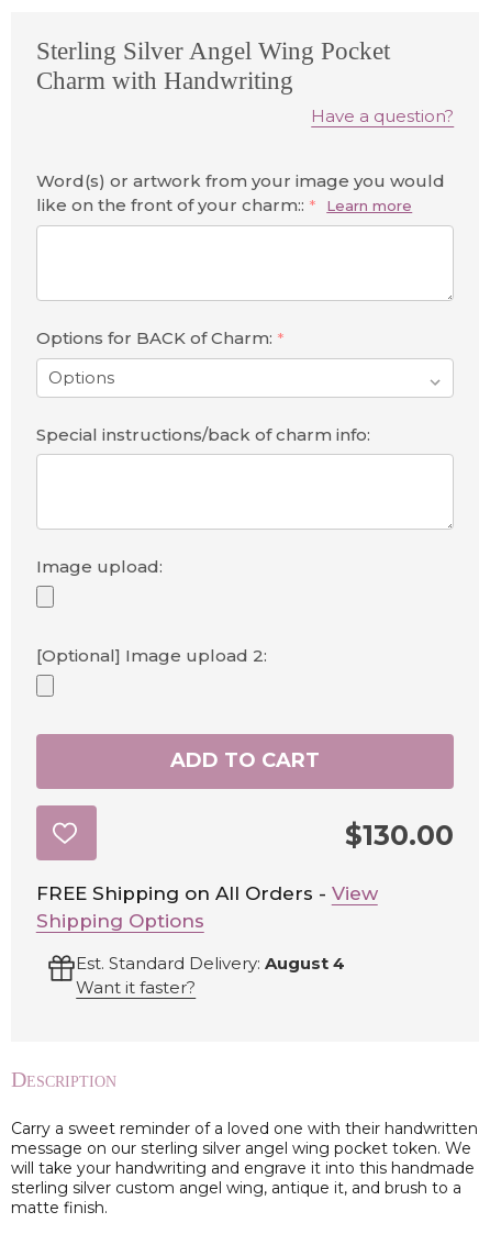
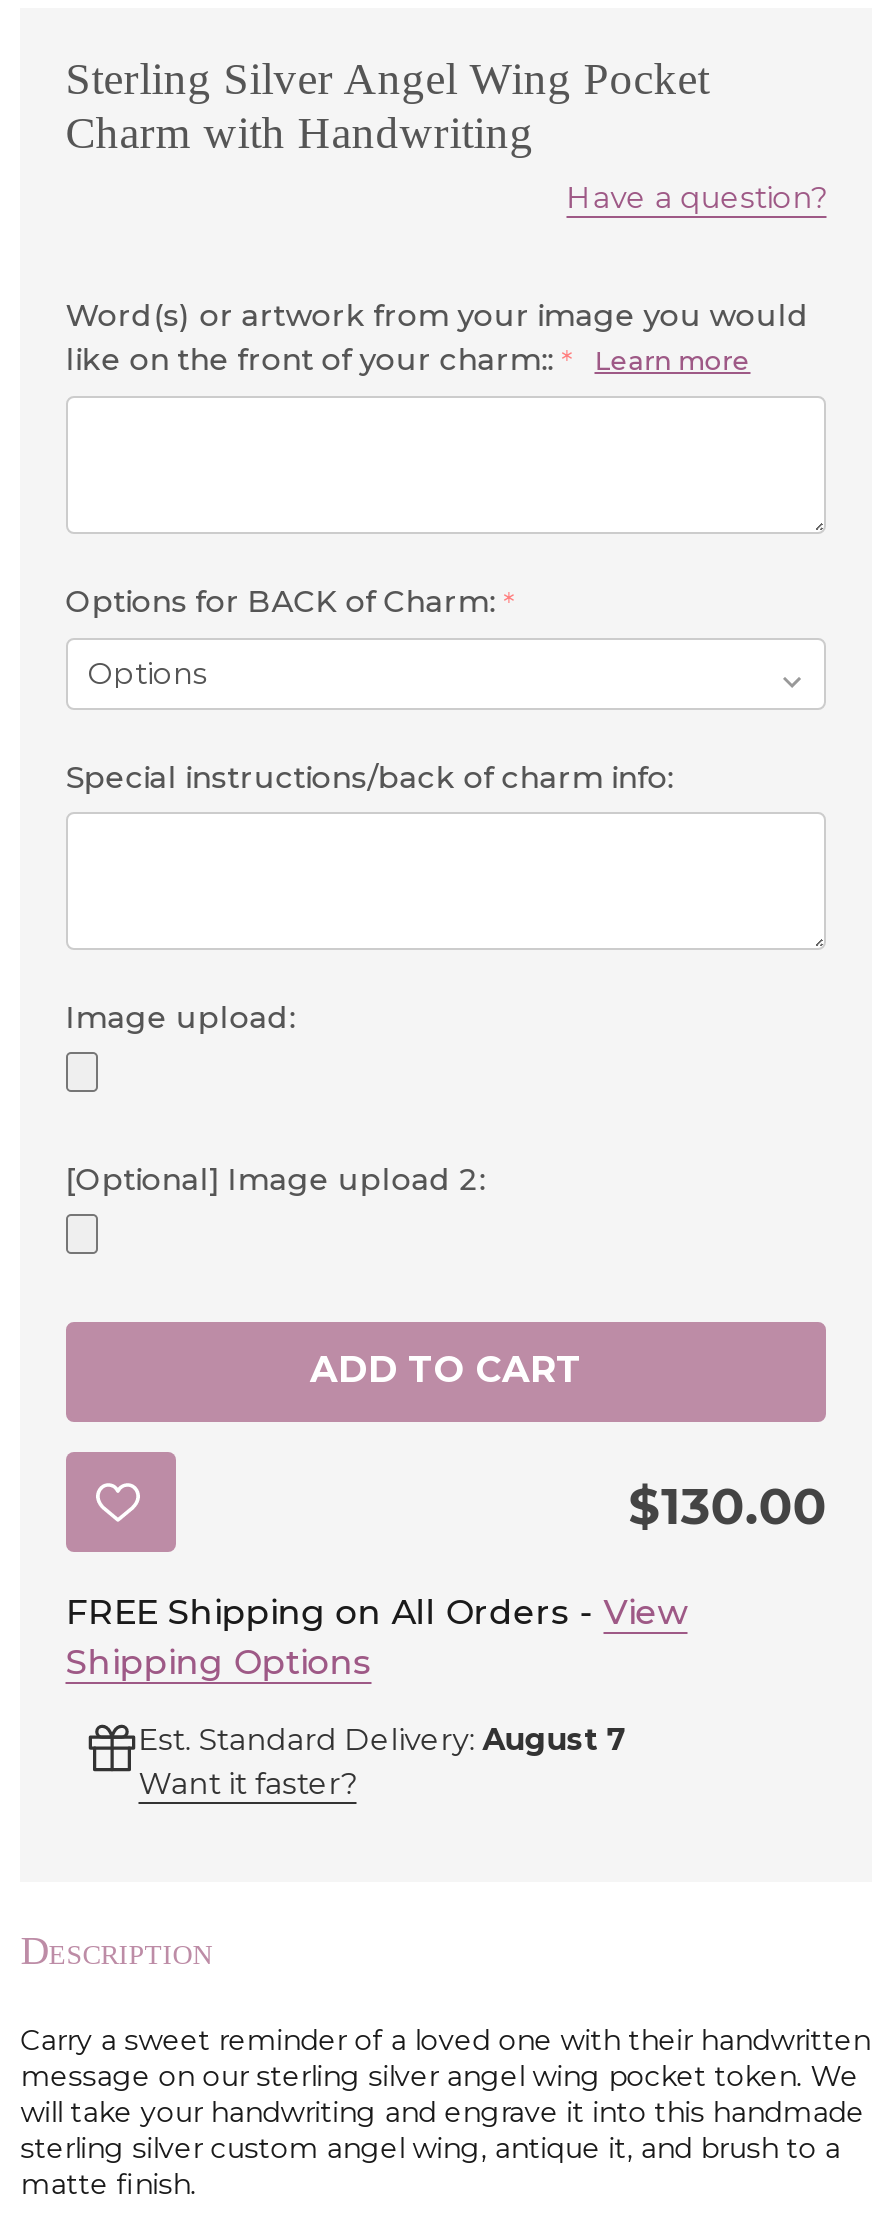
[76,953,345,974] Est. Standard Delivery: August 4 -> [138,1720,626,1758] Est. Standard Delivery: August 7

